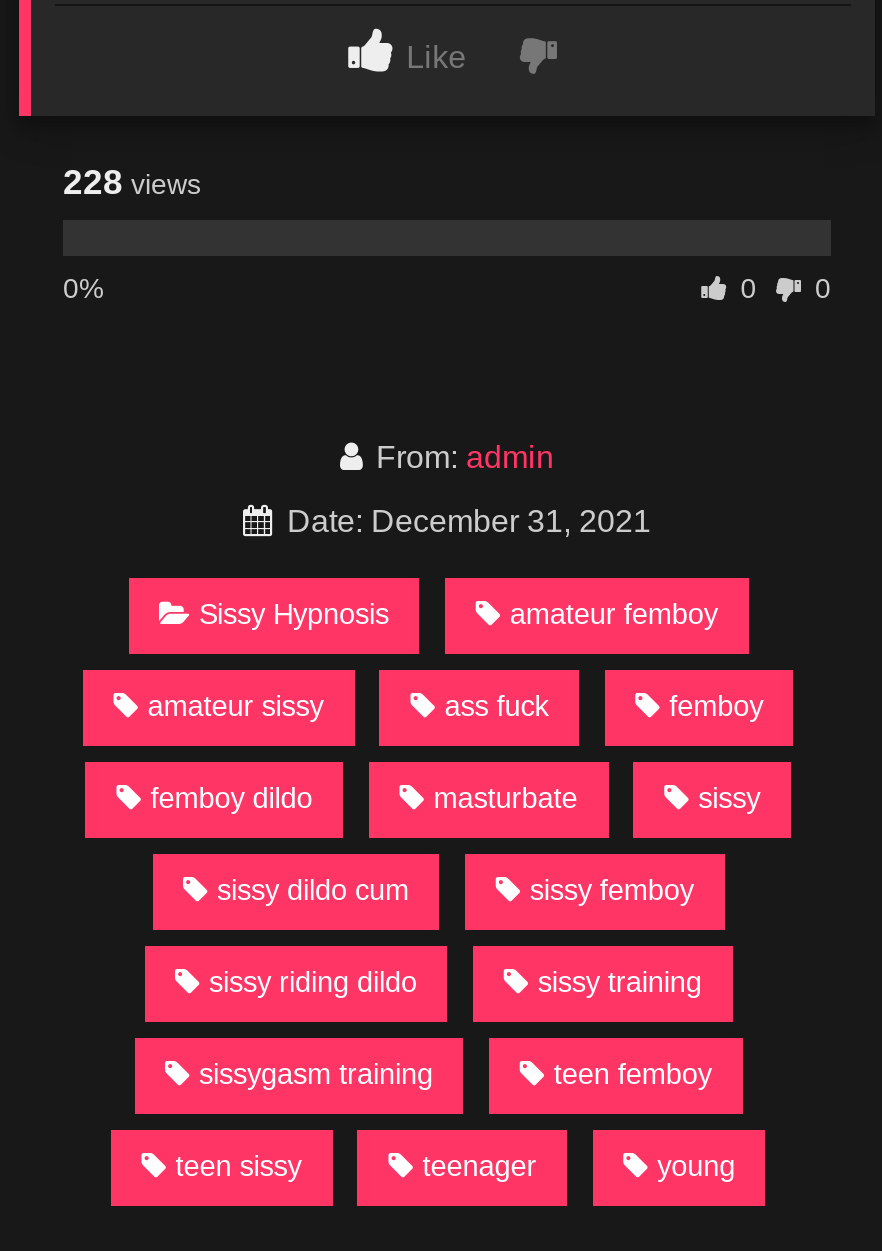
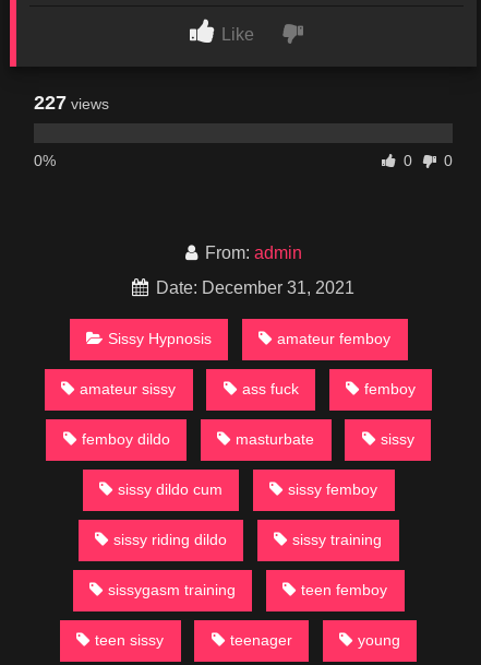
[63,162,201,202] 228 views -> [34,92,109,114] 227 views

